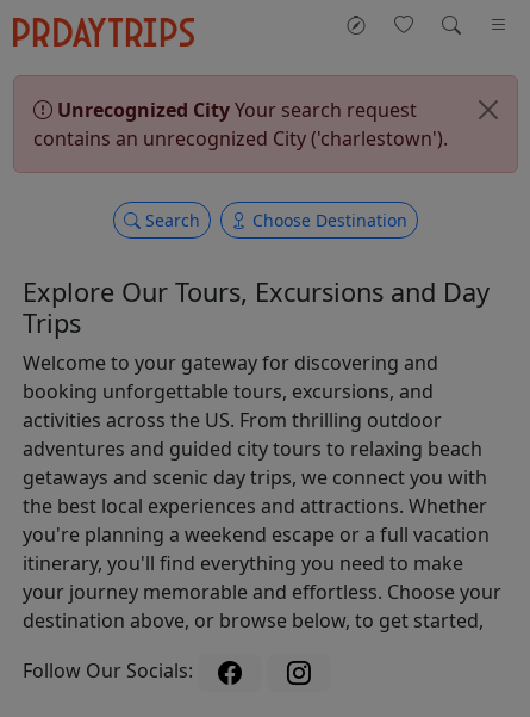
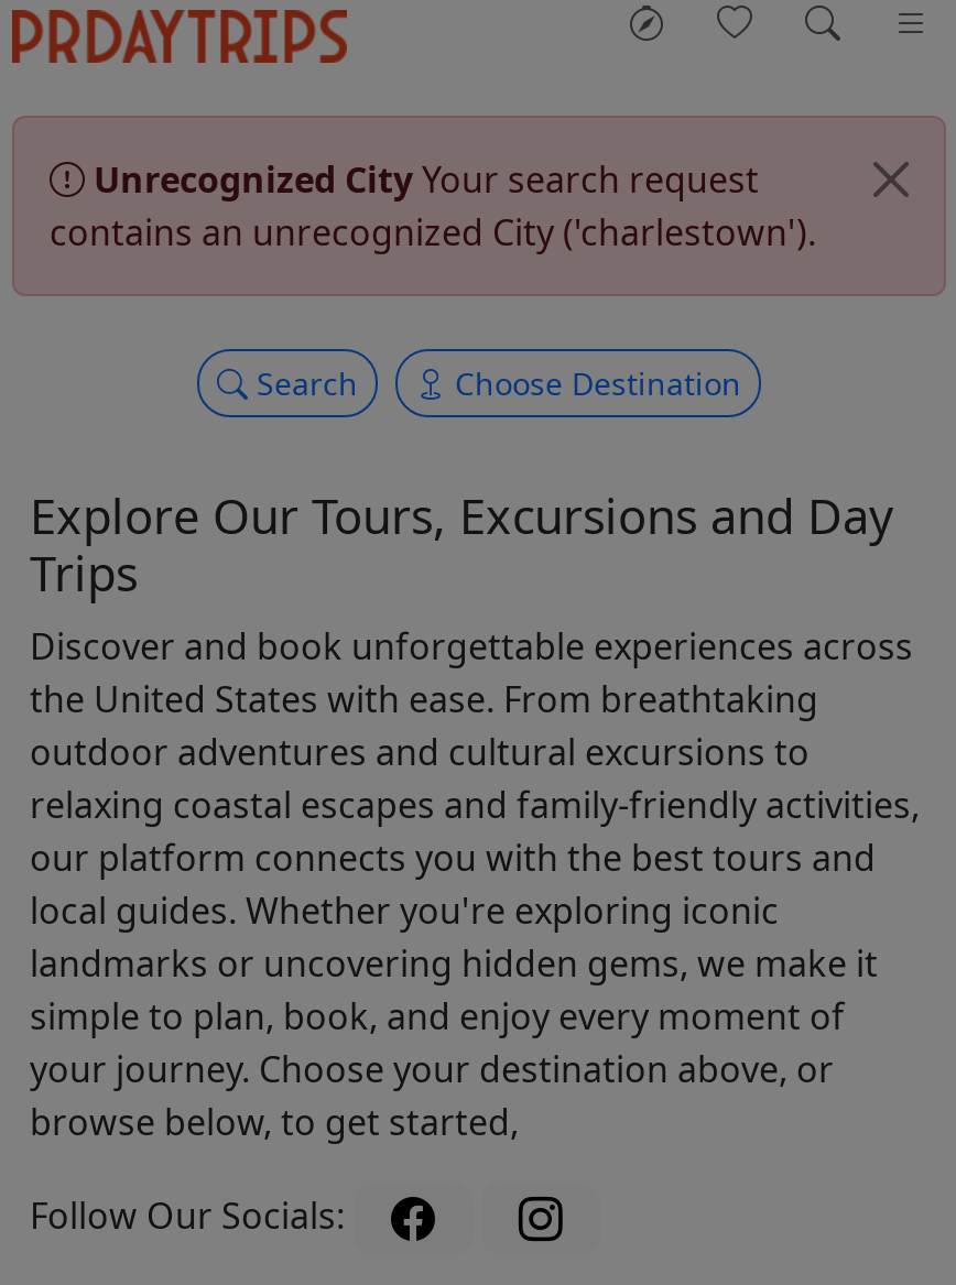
[23,350,501,633] Welcome to your gateway for discovering and | booking unforgettable tours, excursions, and | activities across the US. From thrilling outdoor | adventures and guided city tours to relaxing beach | getaways and scenic day trips, we connect you with | the best local experiences and attractions. Whether | you're planning a weekend escape or a full vacation | itinerary, you'll find everything you need to make | your journey memorable and effortless. Choose your | destination above, or browse below, to get started, -> [30,622,920,1146] Discover and book unforgettable experiences across | the United States with ease. From breathtaking | outdoor adventures and cultural excursions to | relaxing coastal escapes and family-friendly activities, | our platform connects you with the best tours and | local guides. Whether you're exploring iconic | landmarks or uncovering hidden gems, we make it | simple to plan, book, and enjoy every moment of | your journey. Choose your destination above, or | browse below, to get started,

